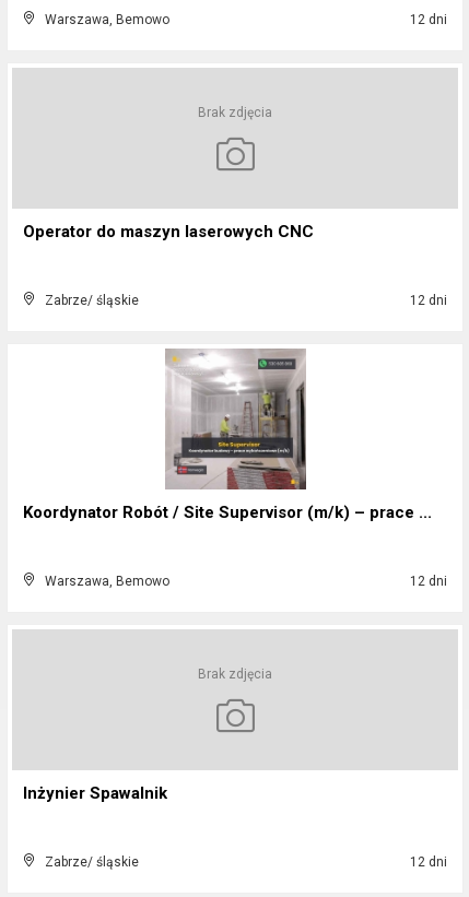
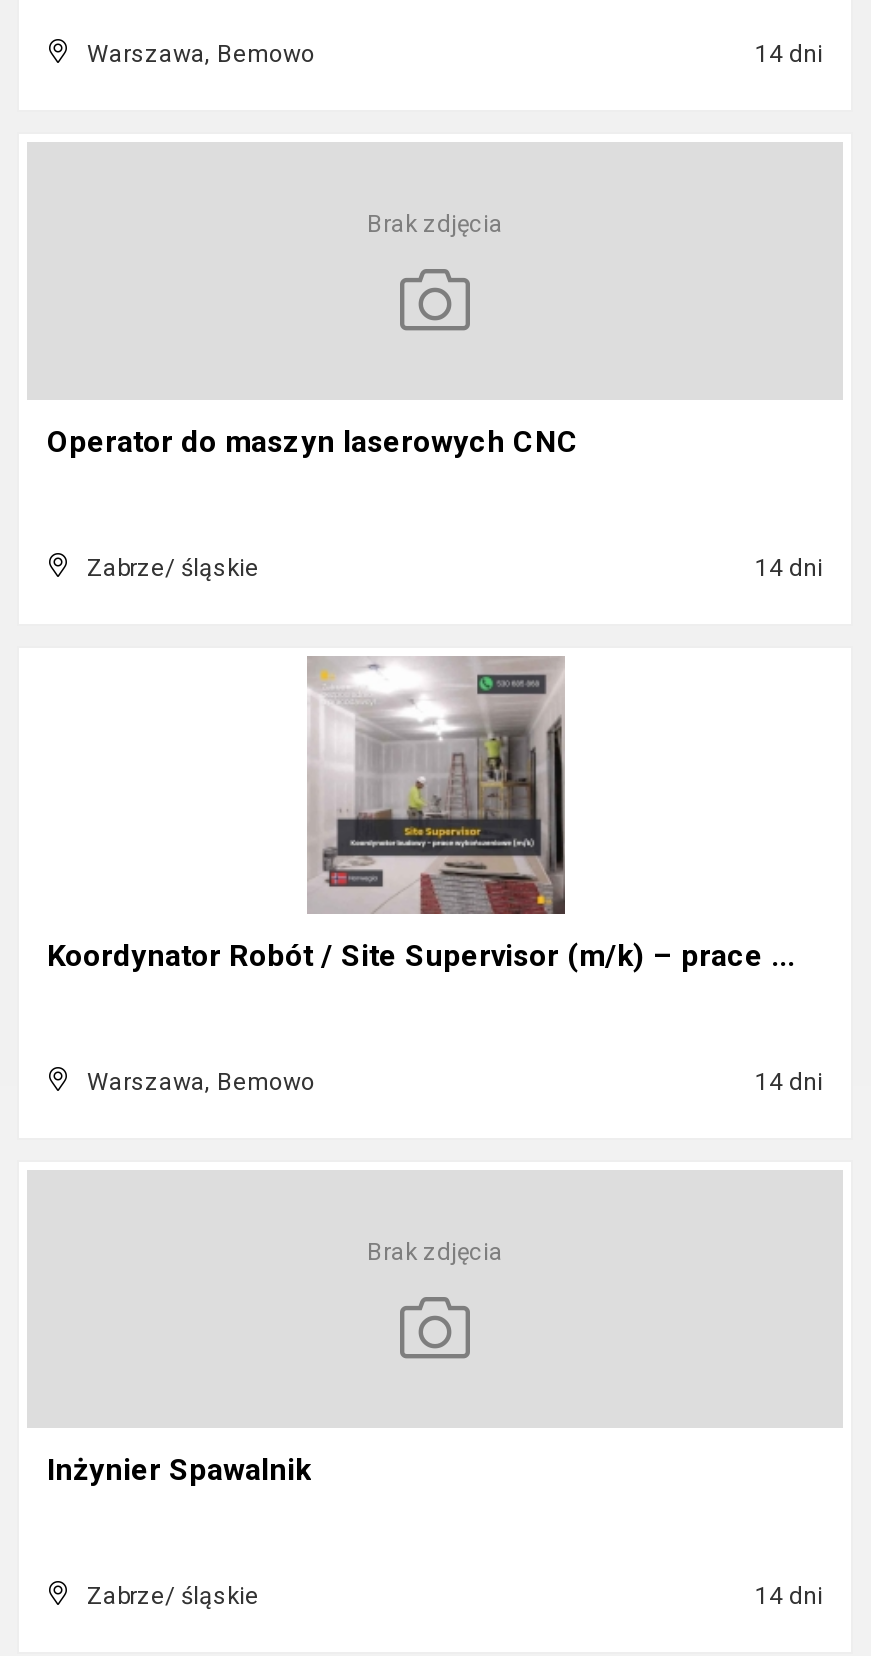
[407,12,447,27] 12 dni -> [749,40,823,68] 14 dni
[407,293,447,308] 12 dni -> [749,554,823,582] 14 dni
[407,574,447,589] 12 dni -> [749,1068,823,1096] 14 dni
[407,854,447,870] 12 dni -> [749,1582,823,1610] 14 dni

